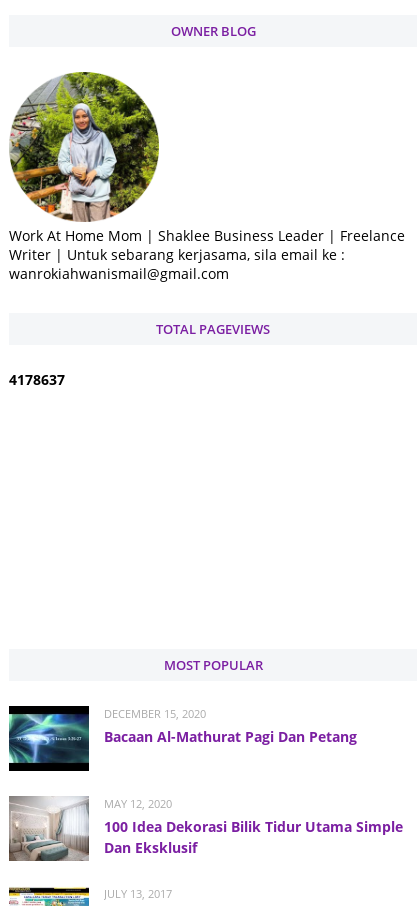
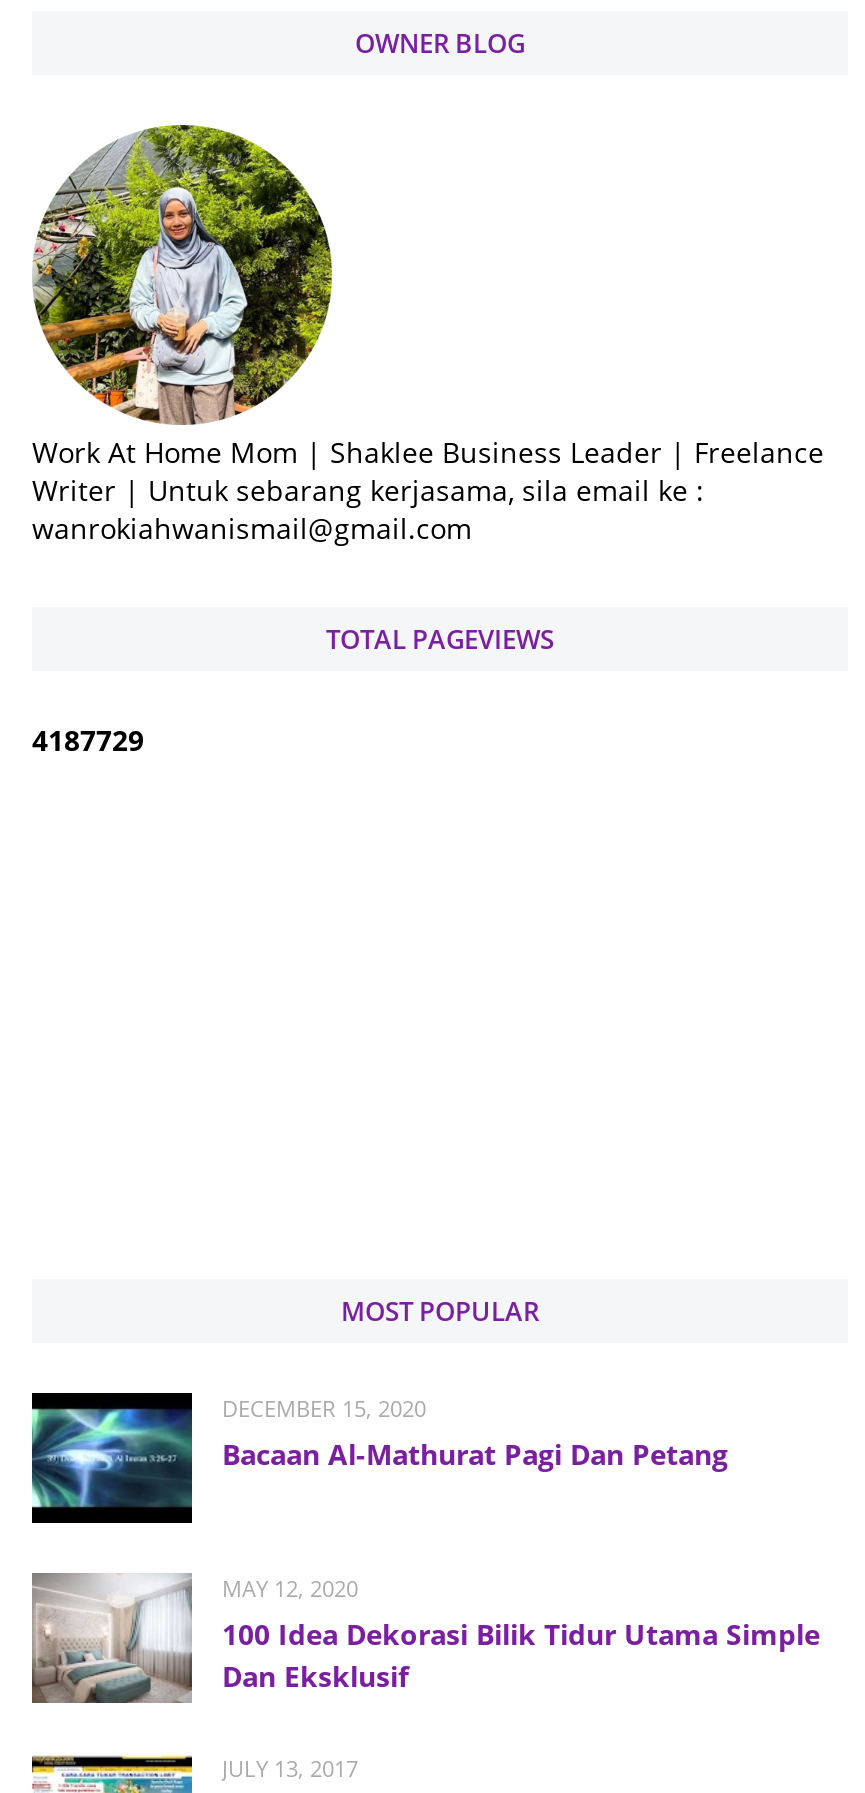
[9,370,65,389] 4178637 -> [32,721,144,759] 4187729

